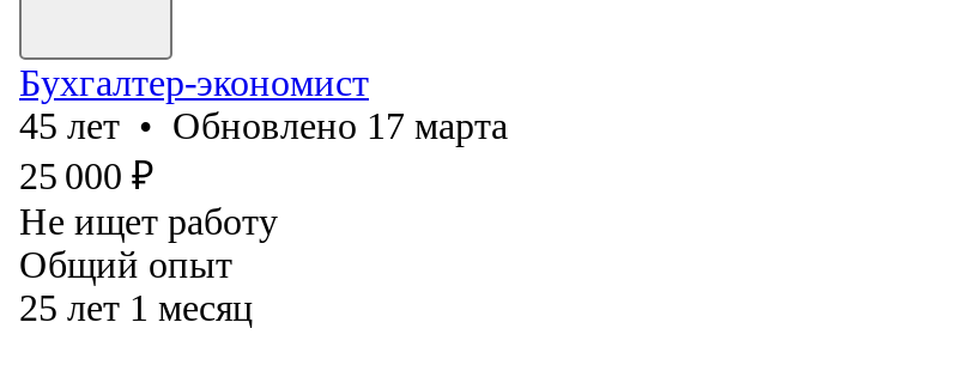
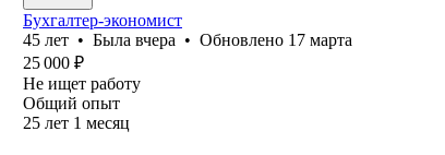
[19,105,508,146] 45 лет • Обновлено 17 марта -> [23,30,352,49] 45 лет • Была вчера • Обновлено 17 марта

